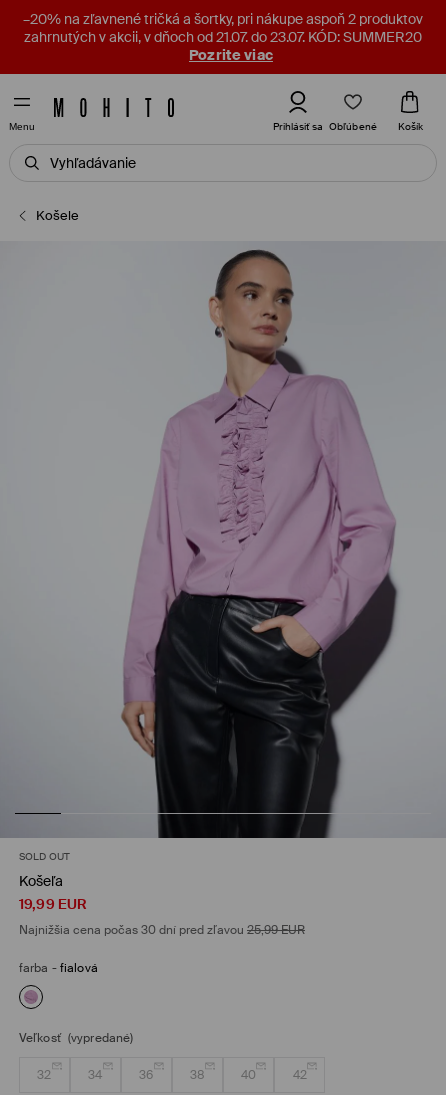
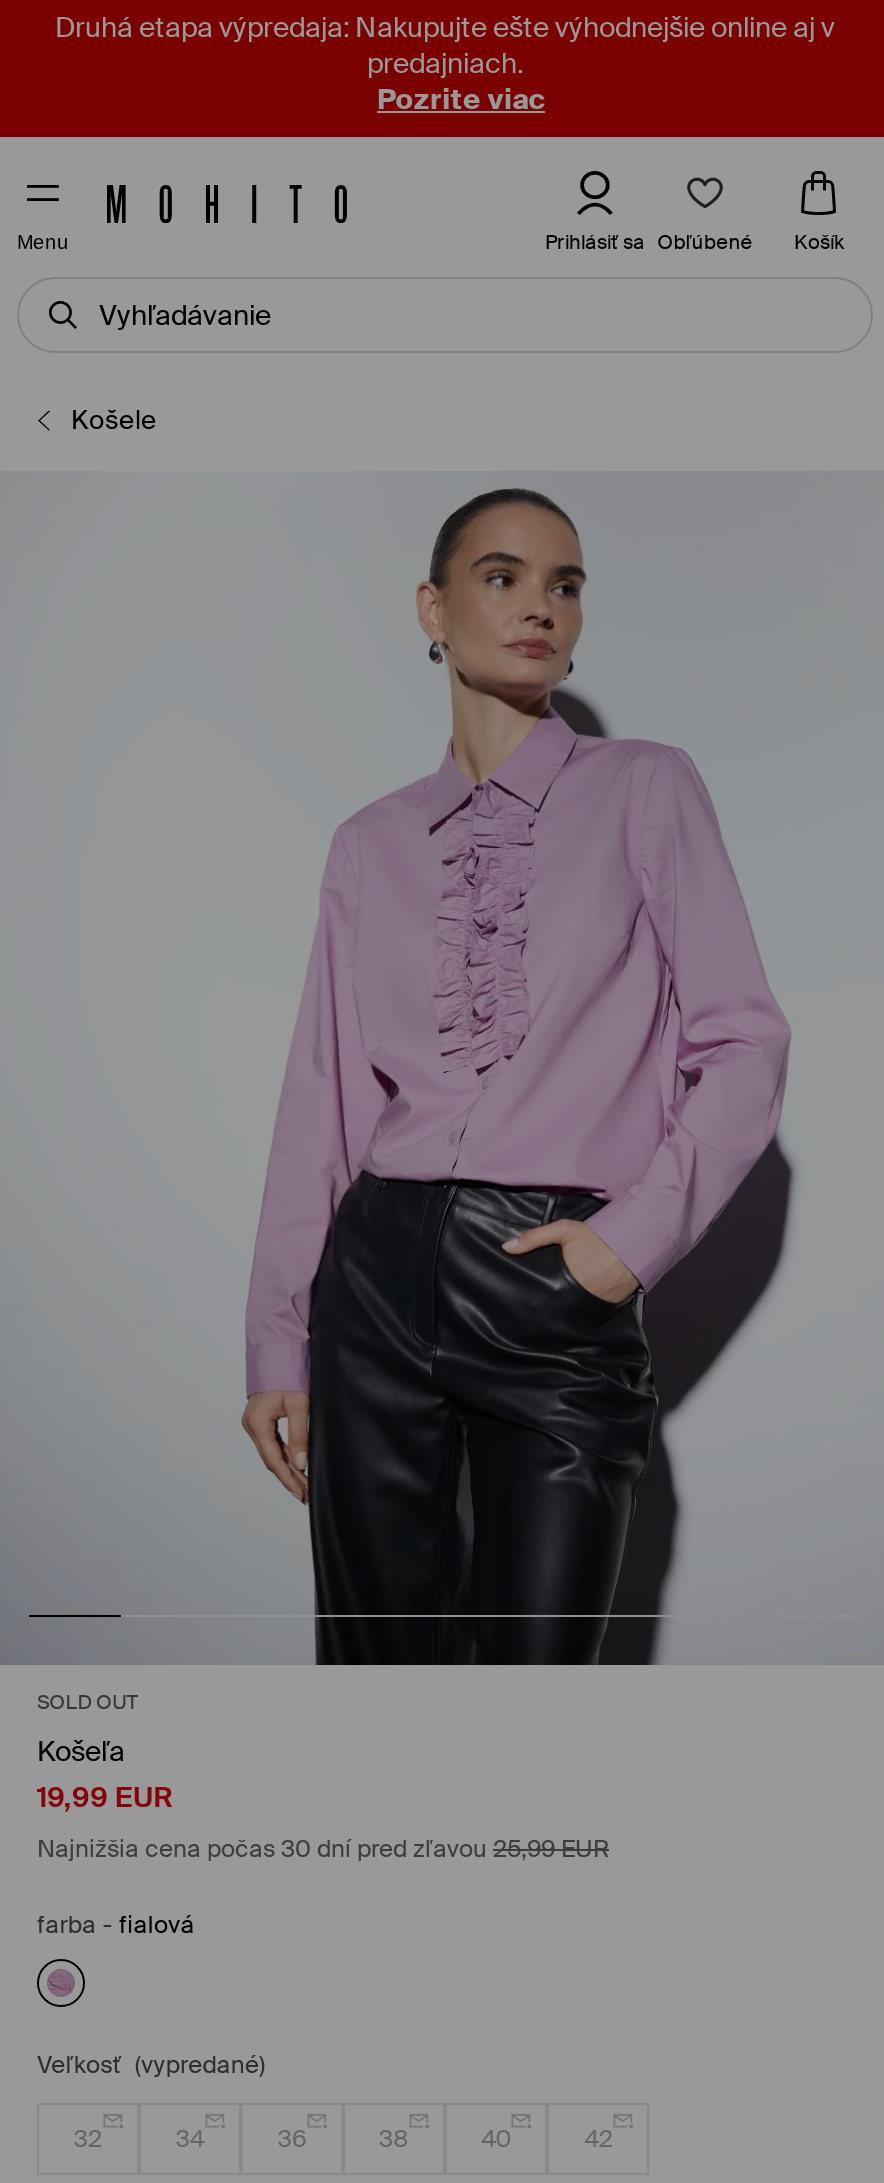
[23,10,423,46] –20% na zľavnené tričká a šortky, pri nákupe aspoň 2 produktov | zahrnutých v akcii, v dňoch od 21.07. do 23.07. KÓD: SUMMER20 -> [55,9,835,81] Druhá etapa výpredaja: Nakupujte ešte výhodnejšie online aj v | predajniach.

